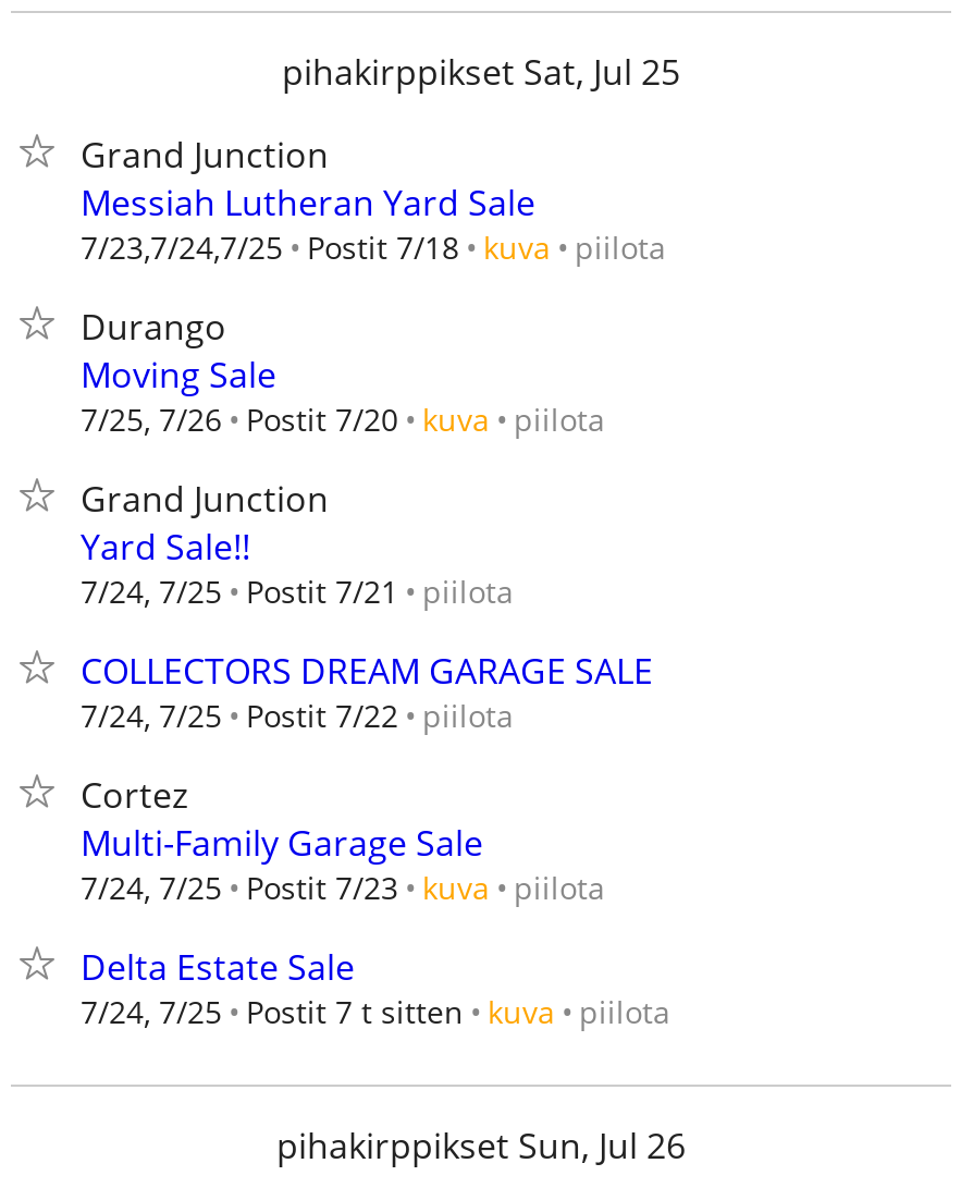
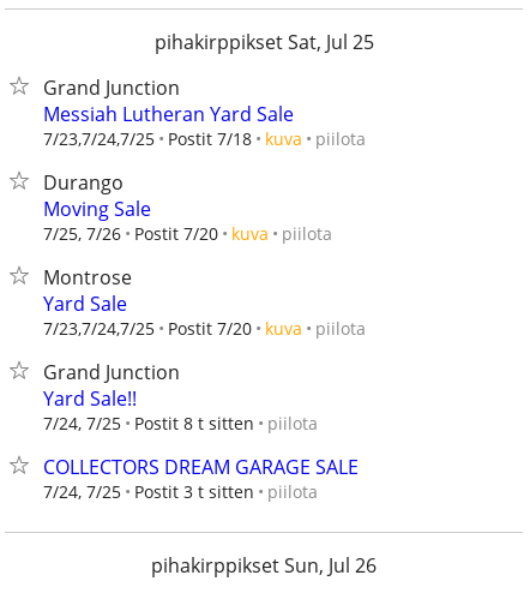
none -> [43,264,366,340] Montrose | Yard Sale | 7/23,7/24,7/25 Postit 7/20 kuva piilota
moved [81,475,329,571] -> [43,359,180,412]: Grand Junction | Yard Sale!!
[81,569,514,612] 7/24, 7/25 Postit 7/21 piilota -> [43,411,318,435] 7/24, 7/25 Postit 8 t sitten piilota
moved [81,647,653,695] -> [43,454,359,480]: COLLECTORS DREAM GARAGE SALE
[81,694,670,1032] 7/24, 7/25 Postit 7/22 piilota | Cortez | Multi-Family Garage Sale | 7/24, 7/25 Postit 7/23 kuva piilota | Delta Estate Sale | 7/24, 7/25 Postit 7 t sitten kuva piilota -> [43,480,318,503] 7/24, 7/25 Postit 3 t sitten piilota

